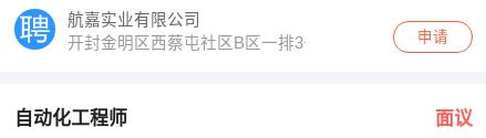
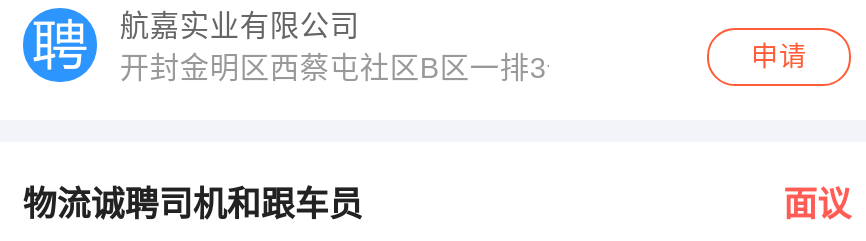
[14,108,127,129] 自动化工程师 -> [23,187,363,225] 物流诚聘司机和跟车员

